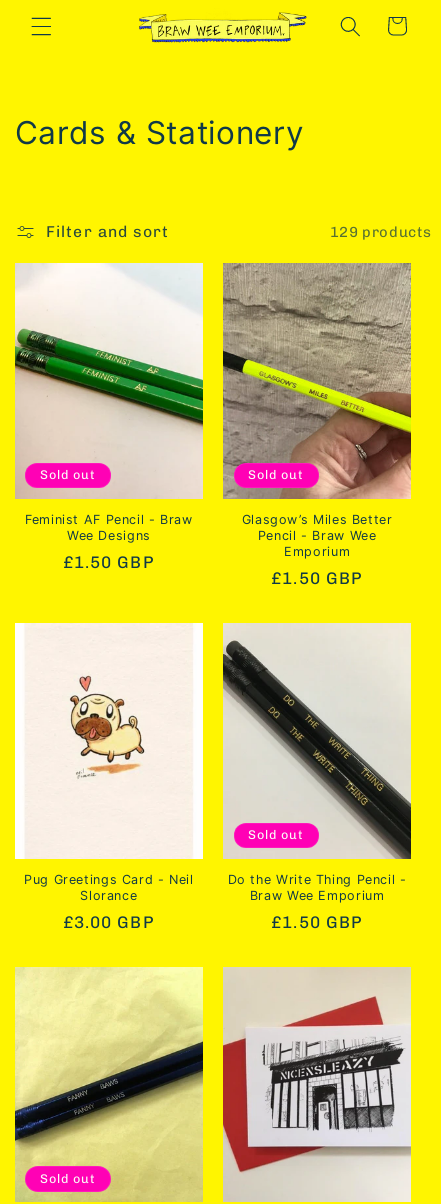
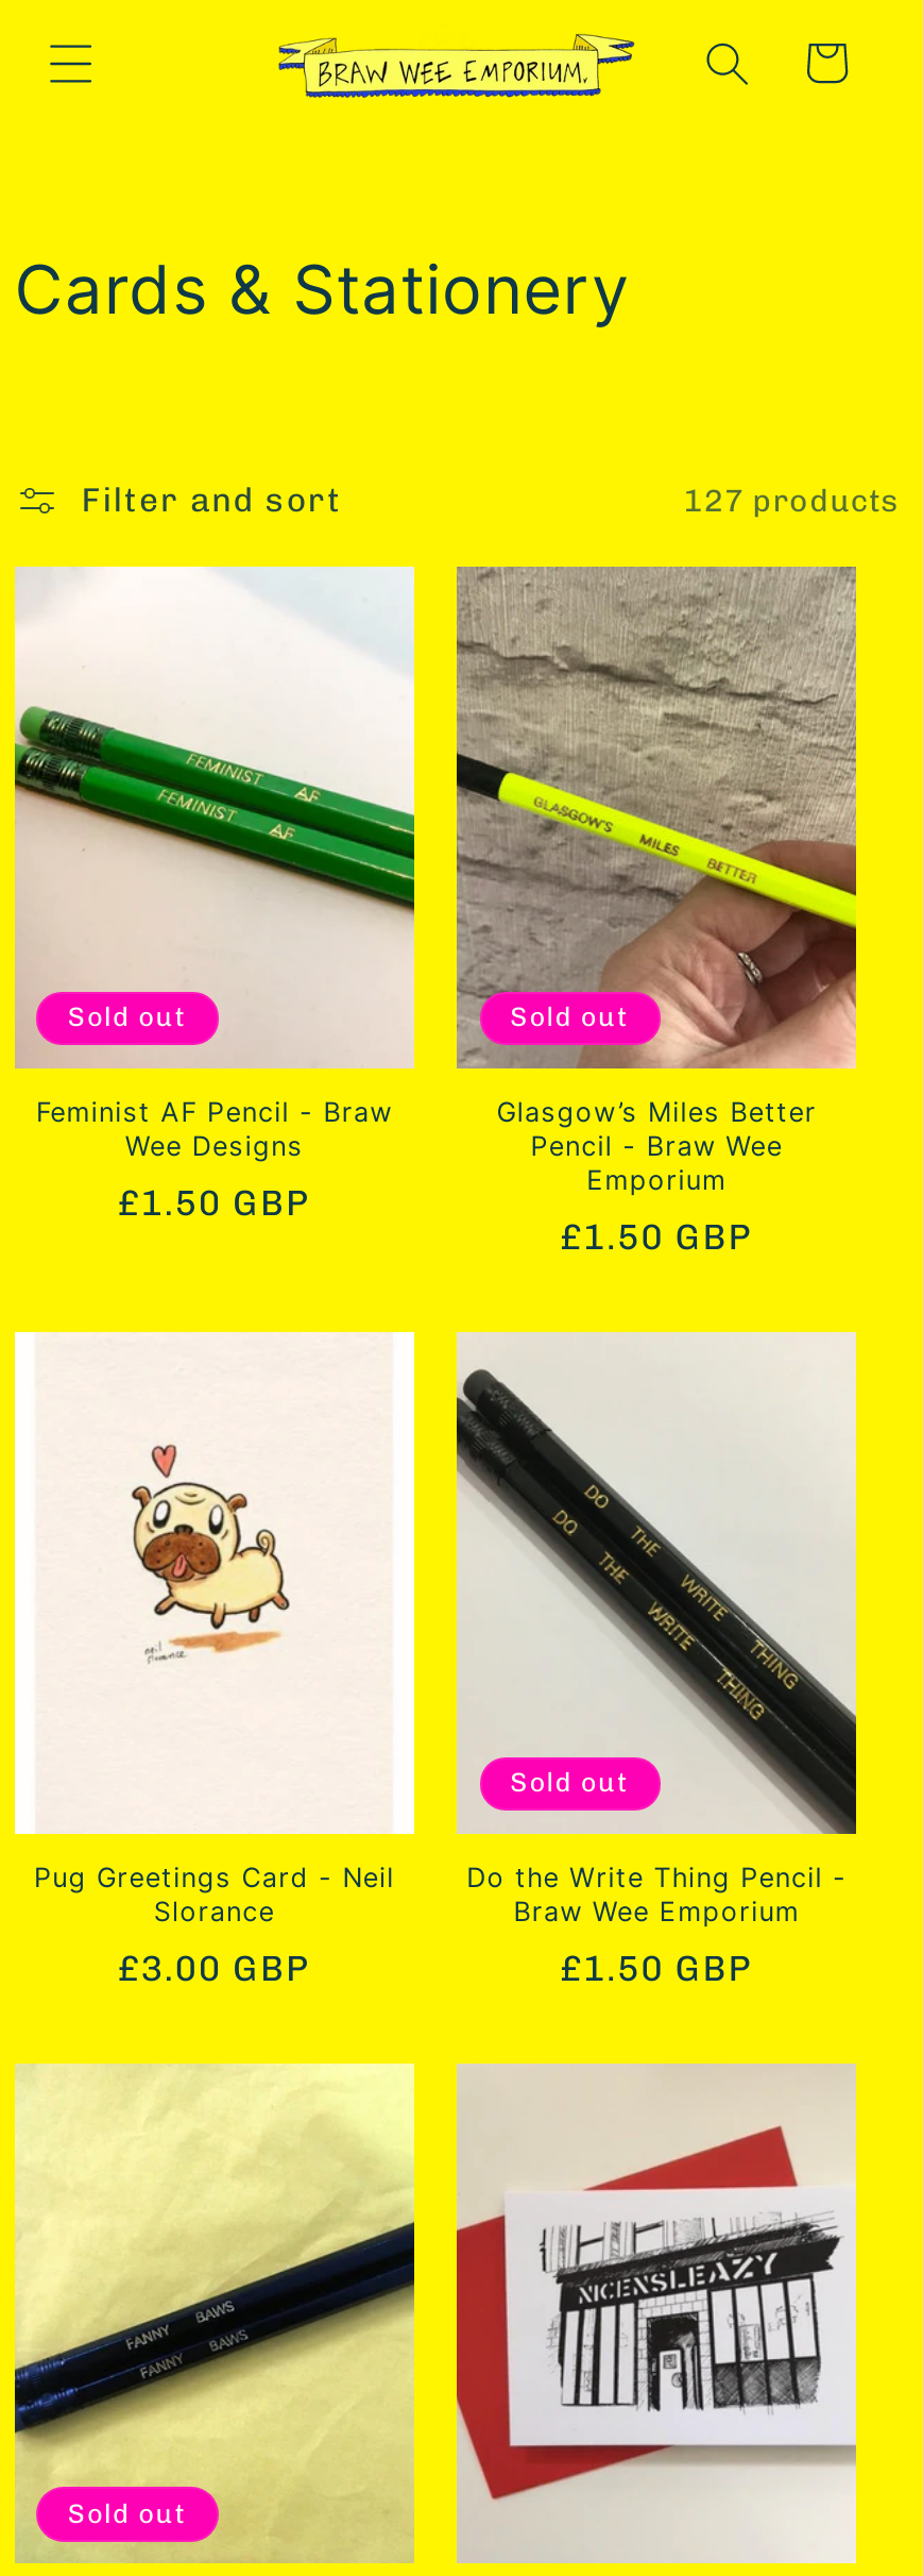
[330,223,431,241] 129 products -> [683,482,899,520] 127 products

